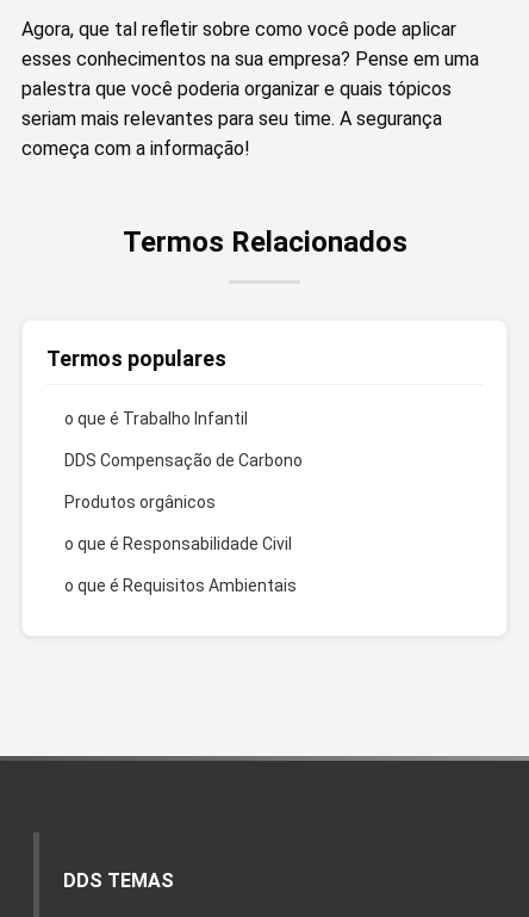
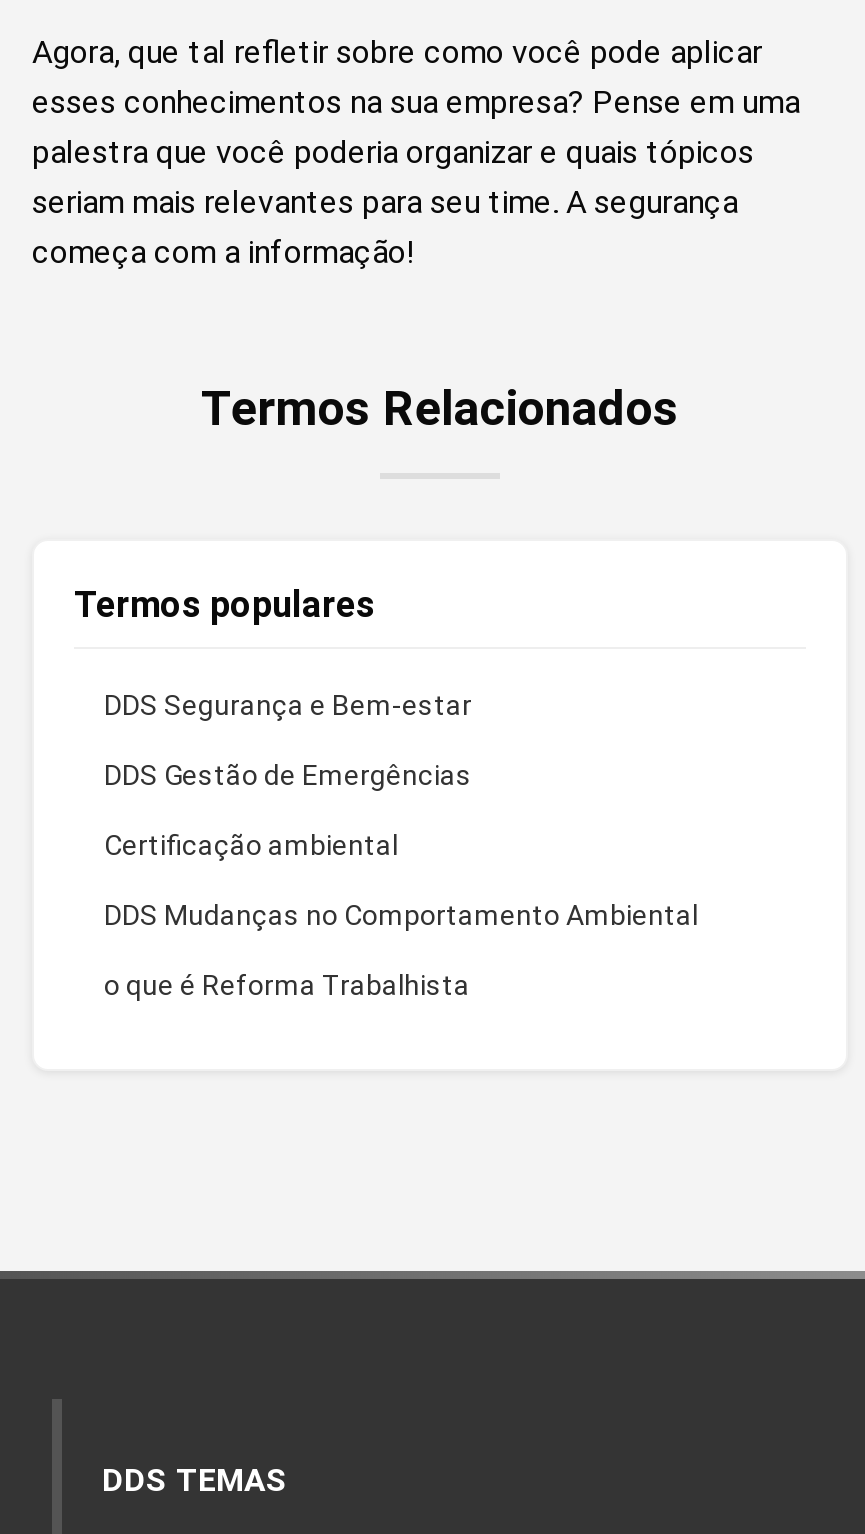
[64,409,248,428] o que é Trabalho Infantil -> [104,689,472,721] DDS Segurança e Bem-estar
[64,451,303,470] DDS Compensação de Carbono -> [104,759,472,791] DDS Gestão de Emergências
[64,492,216,512] Produtos orgânicos -> [104,829,398,861] Certificação ambiental
[64,534,292,553] o que é Responsabilidade Civil -> [104,899,698,931] DDS Mudanças no Comportamento Ambiental
[64,576,297,595] o que é Requisitos Ambientais -> [104,969,470,1001] o que é Reforma Trabalhista

